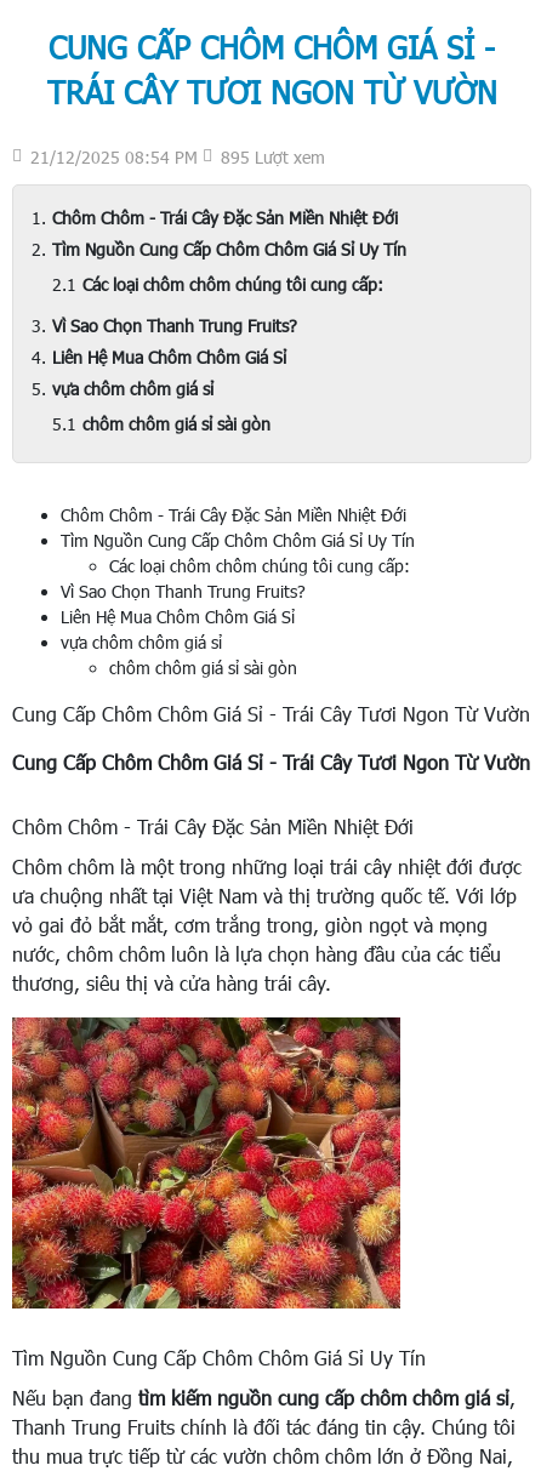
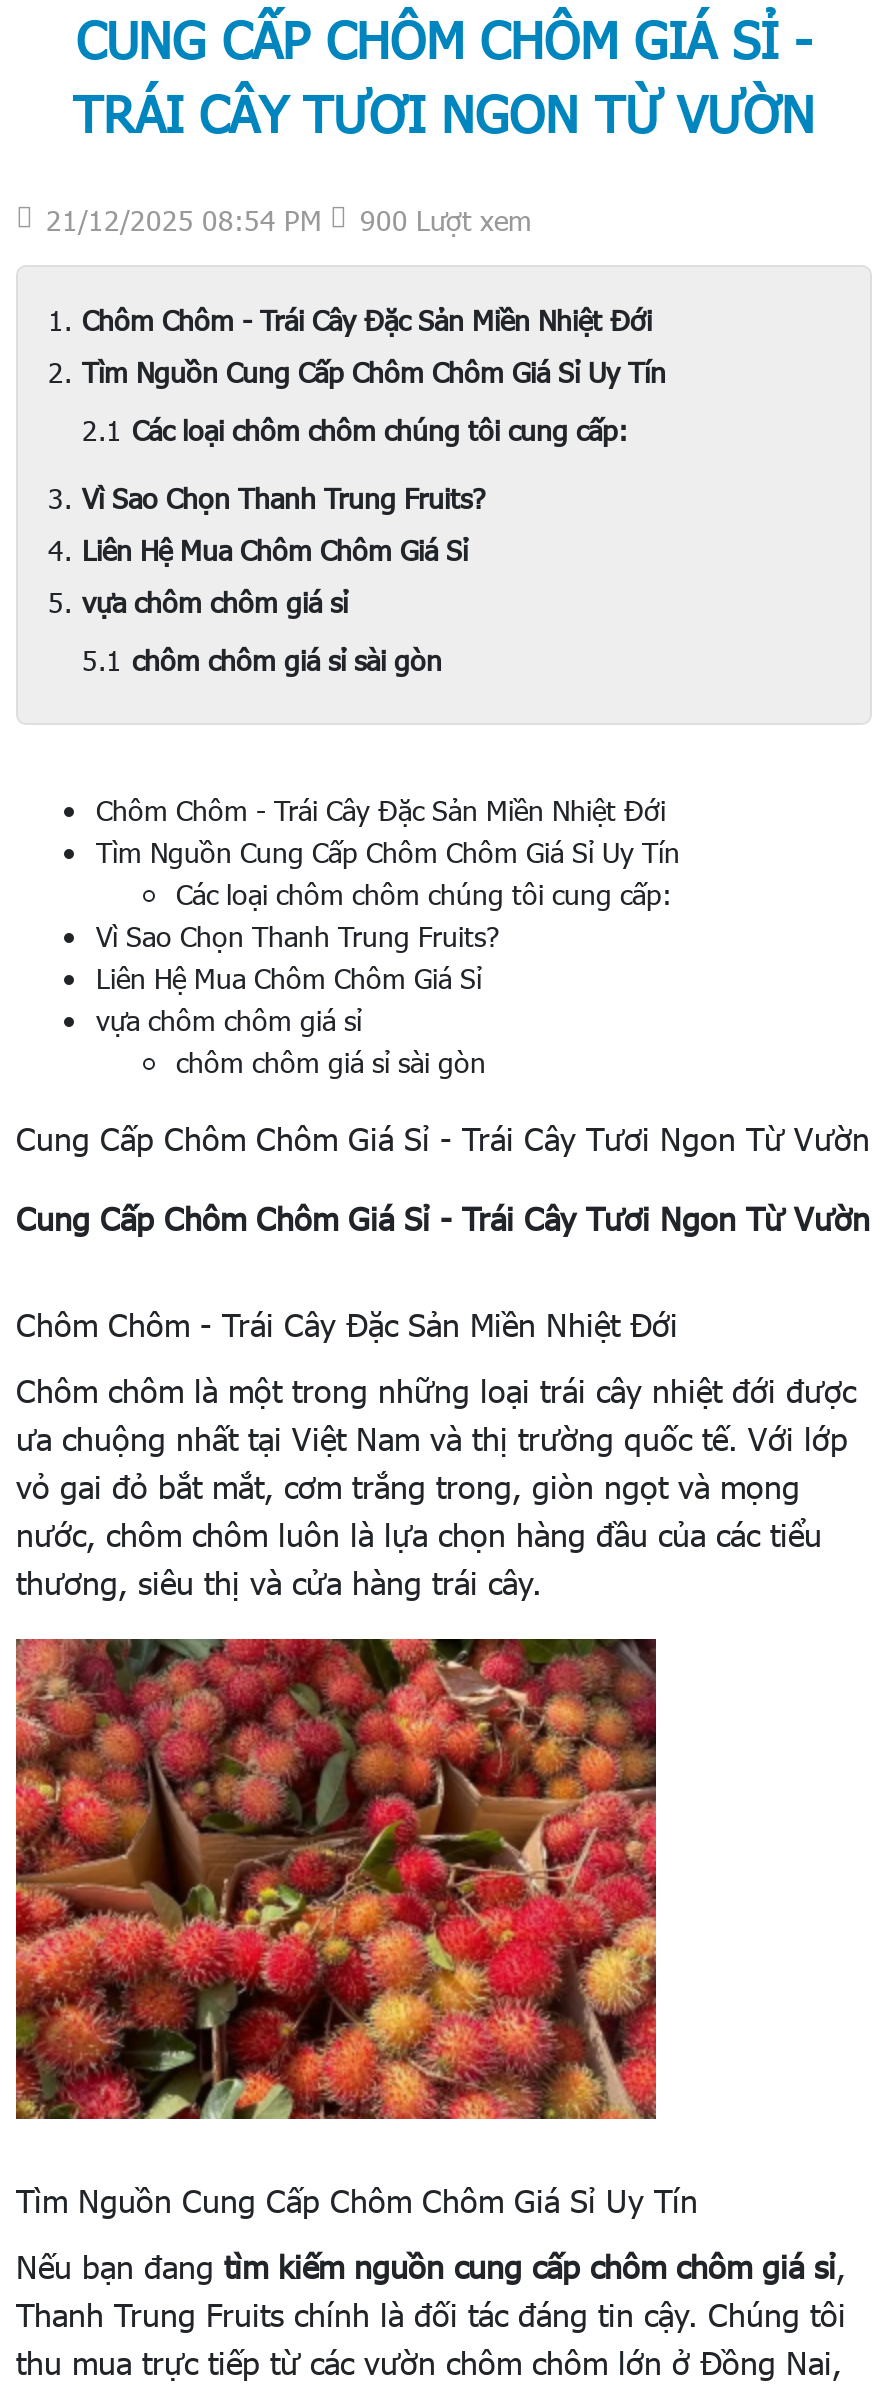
[30,147,325,167] 21/12/2025 08:54 PM 895 Lượt xem -> [46,203,532,237] 21/12/2025 08:54 PM 900 Lượt xem

